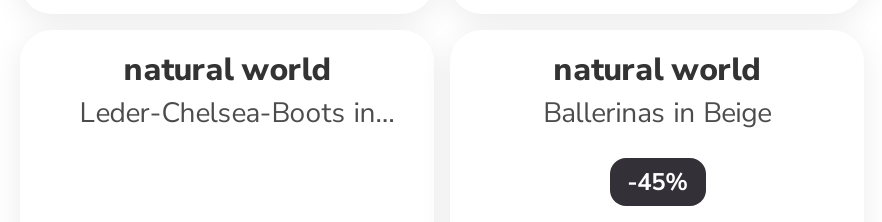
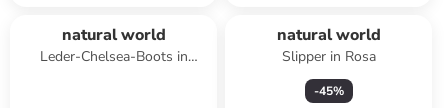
[543,94,771,132] Ballerinas in Beige -> [282,47,376,66] Slipper in Rosa

